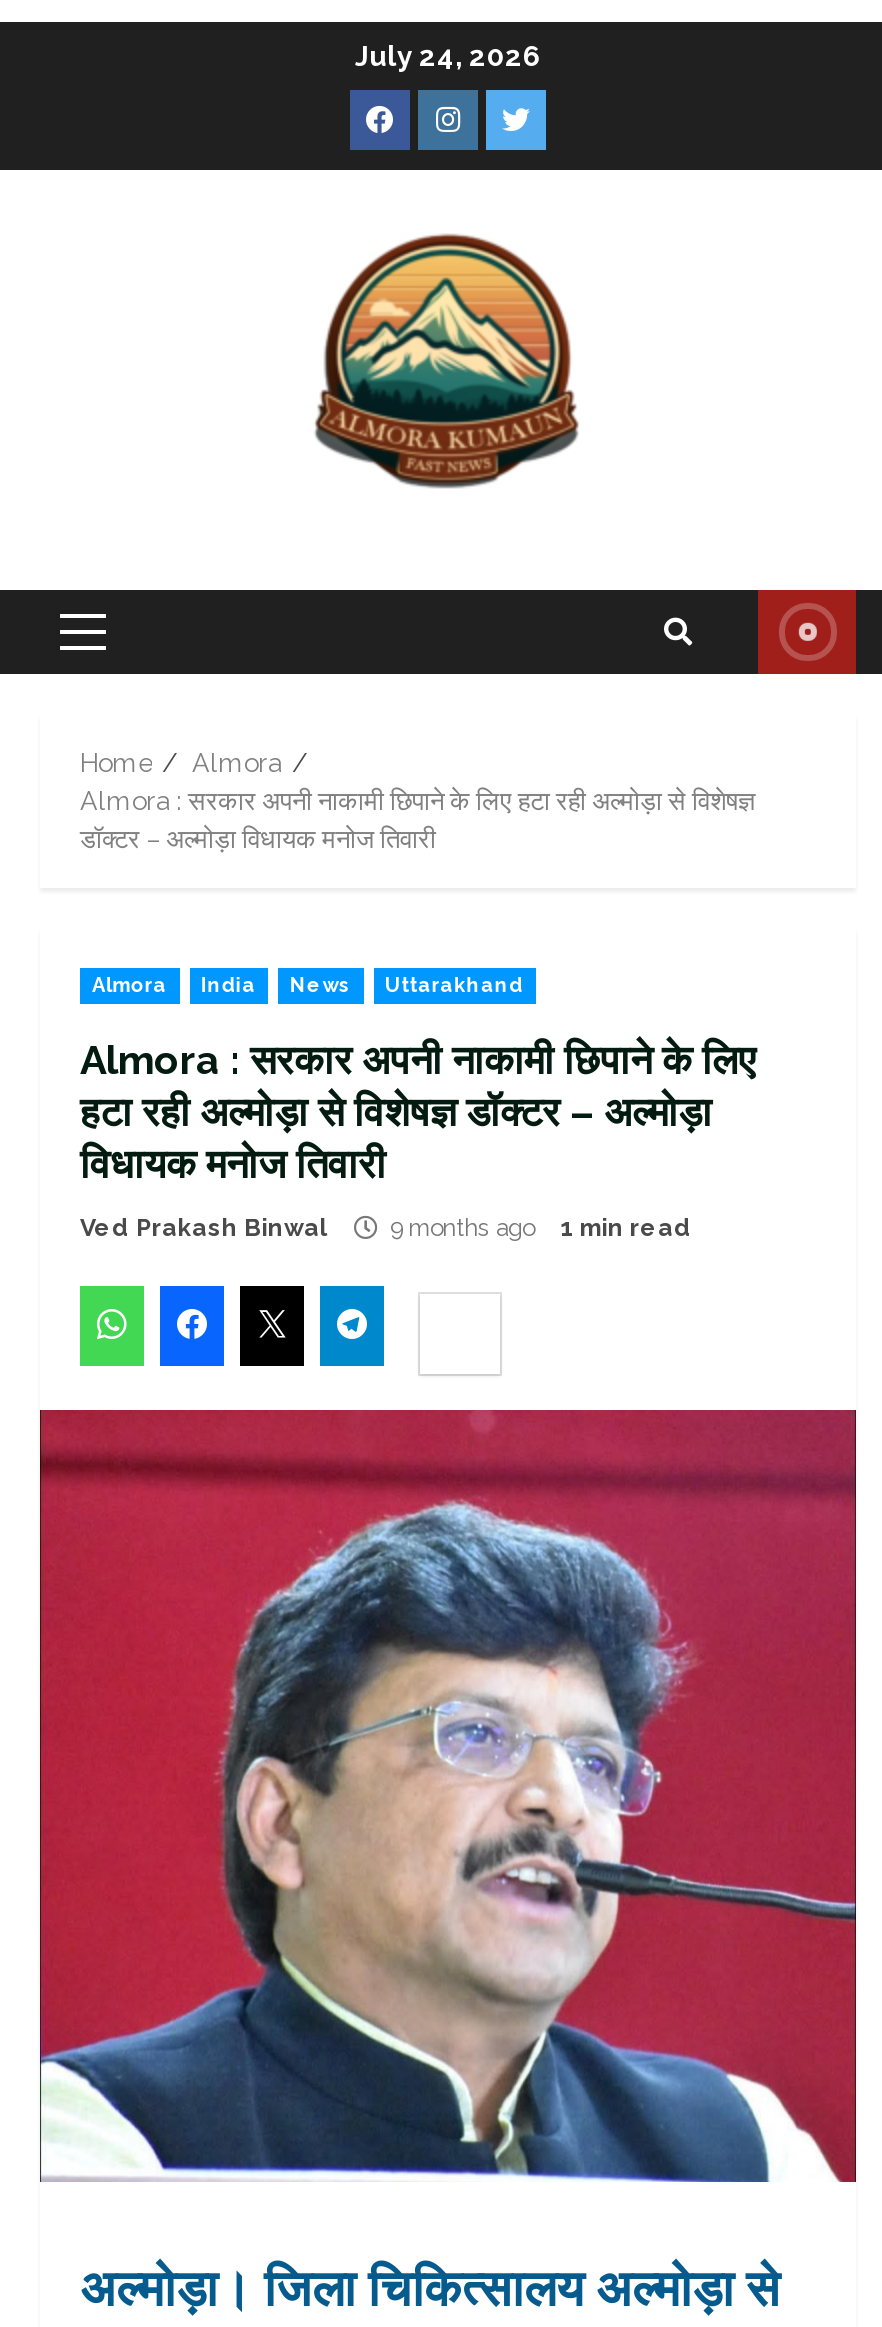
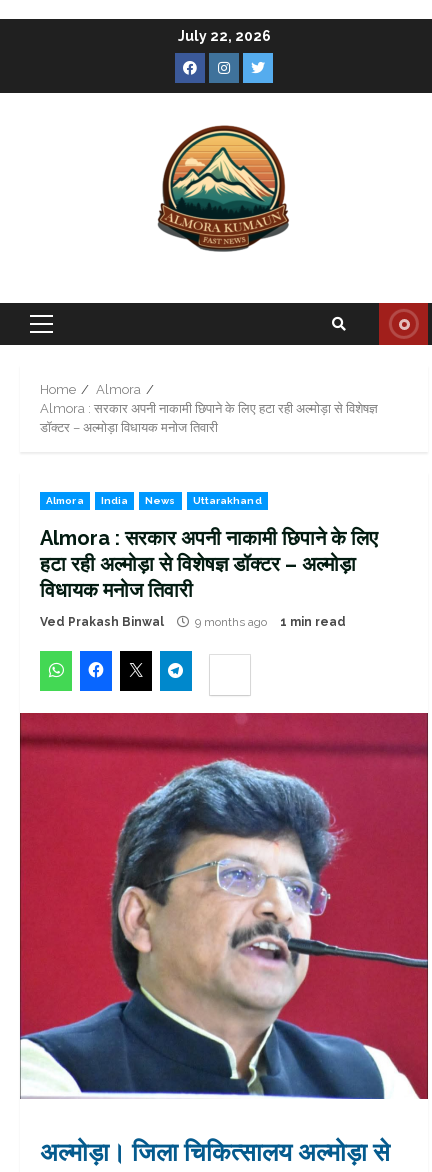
[355,40,541,72] July 24, 2026 -> [177,28,270,44] July 22, 2026

